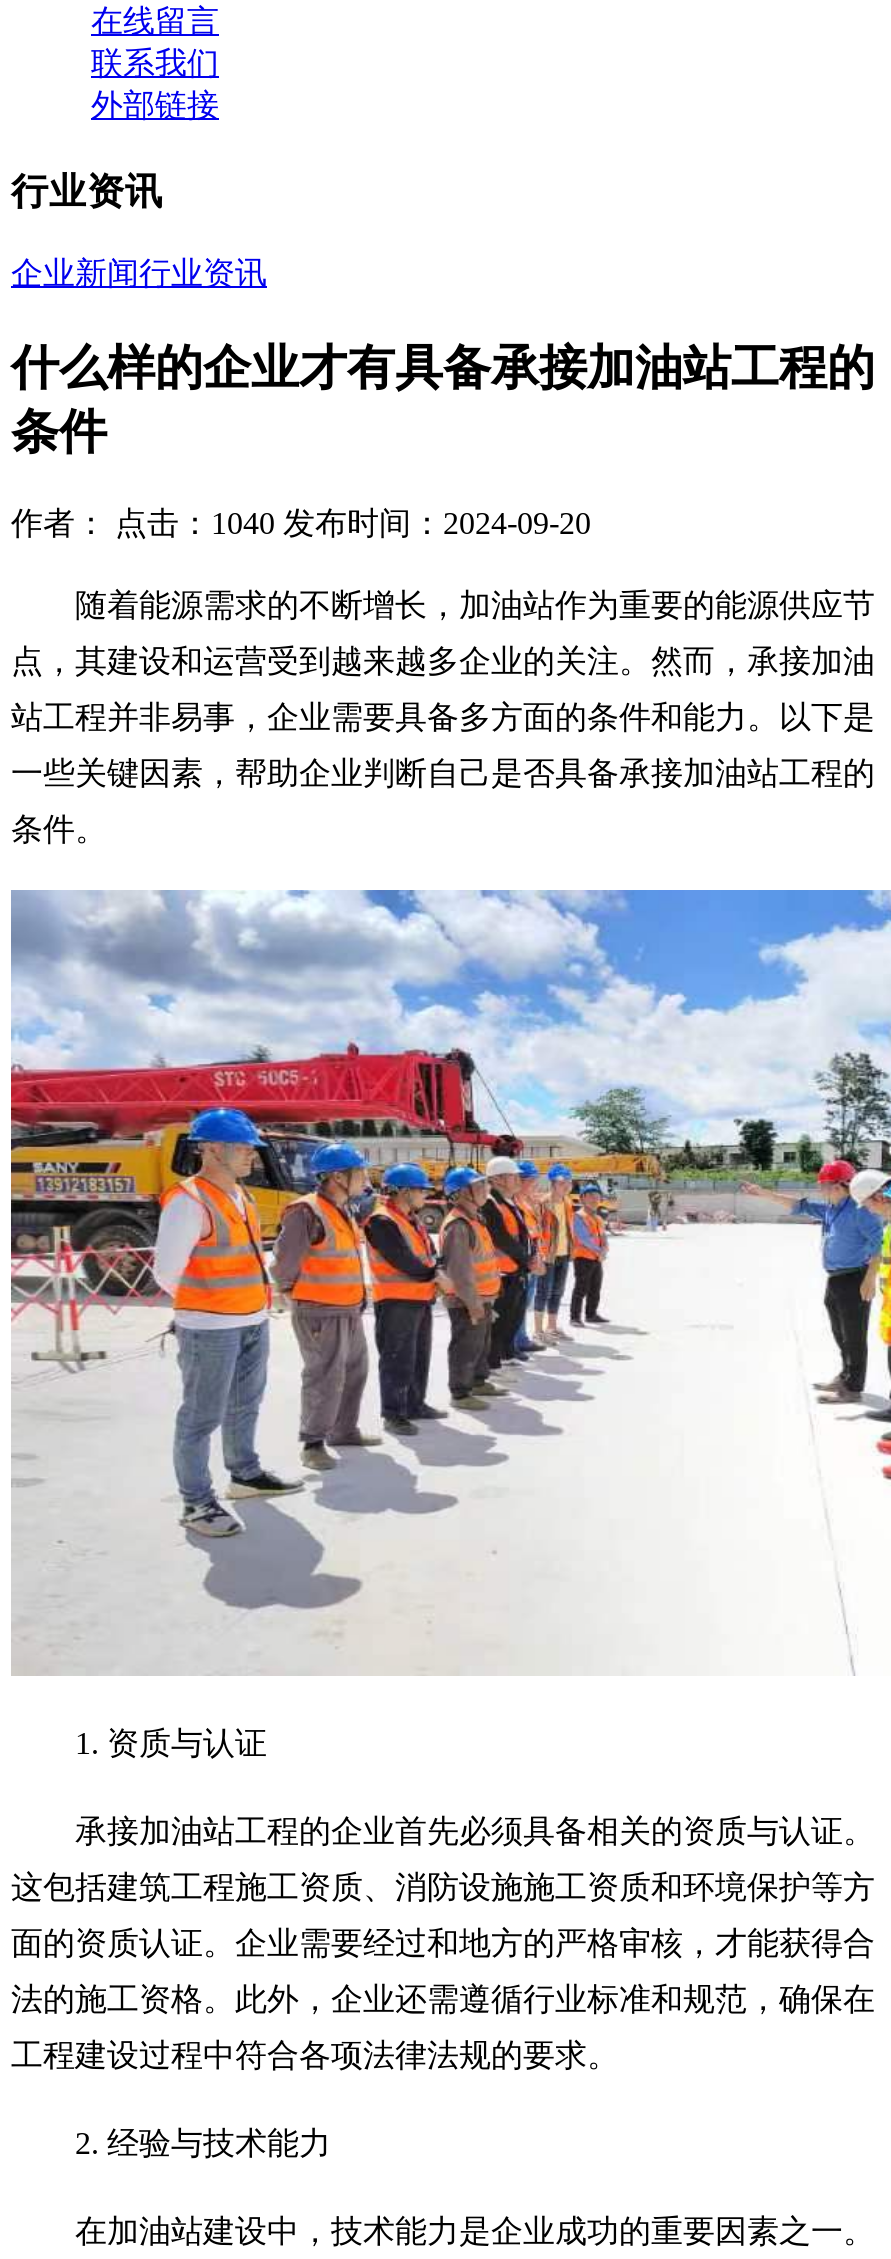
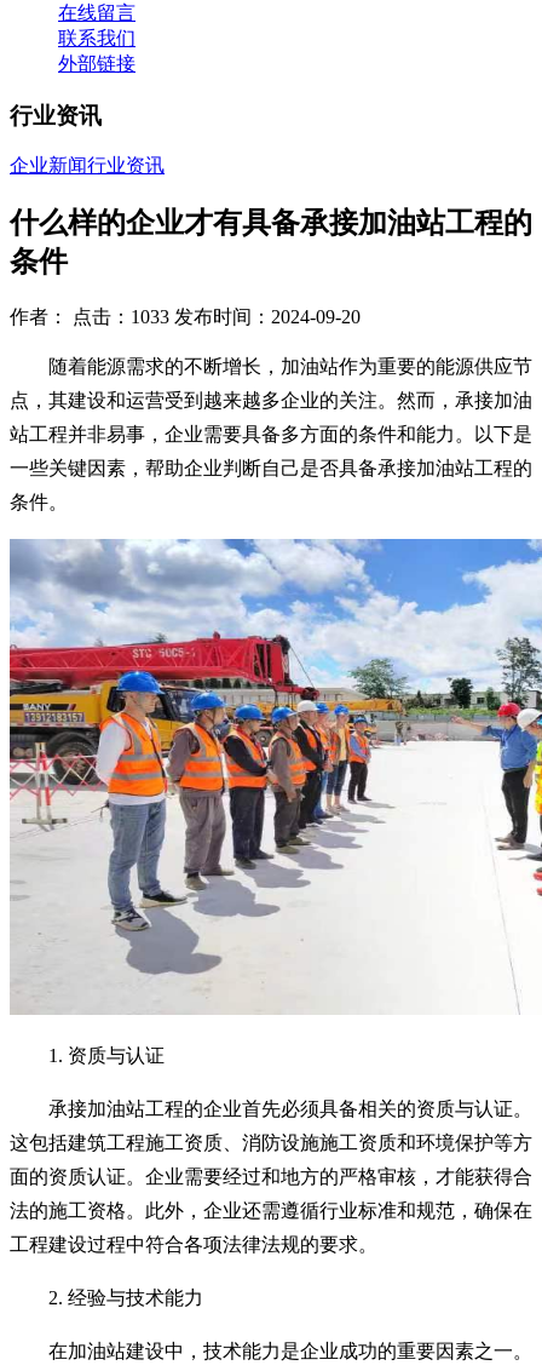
[11,506,591,540] 作者： 点击：1040 发布时间：2024-09-20 -> [10,307,361,327] 作者： 点击：1033 发布时间：2024-09-20

